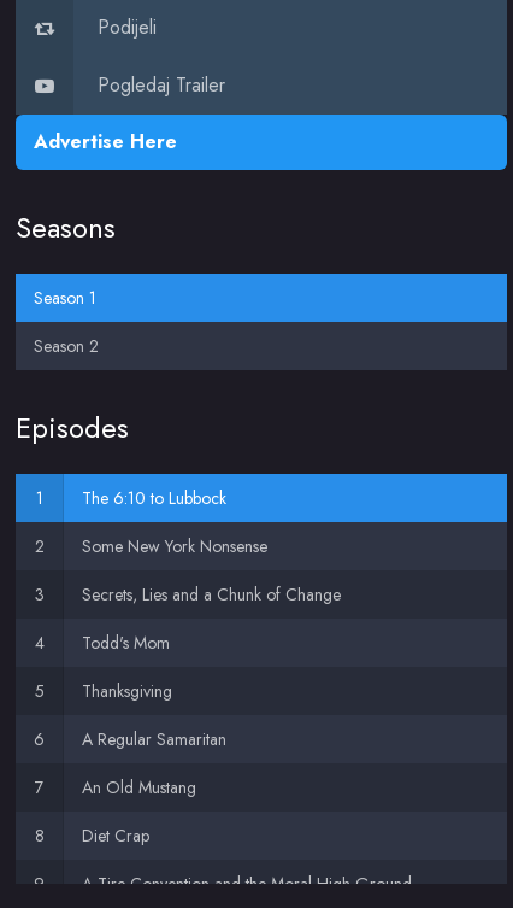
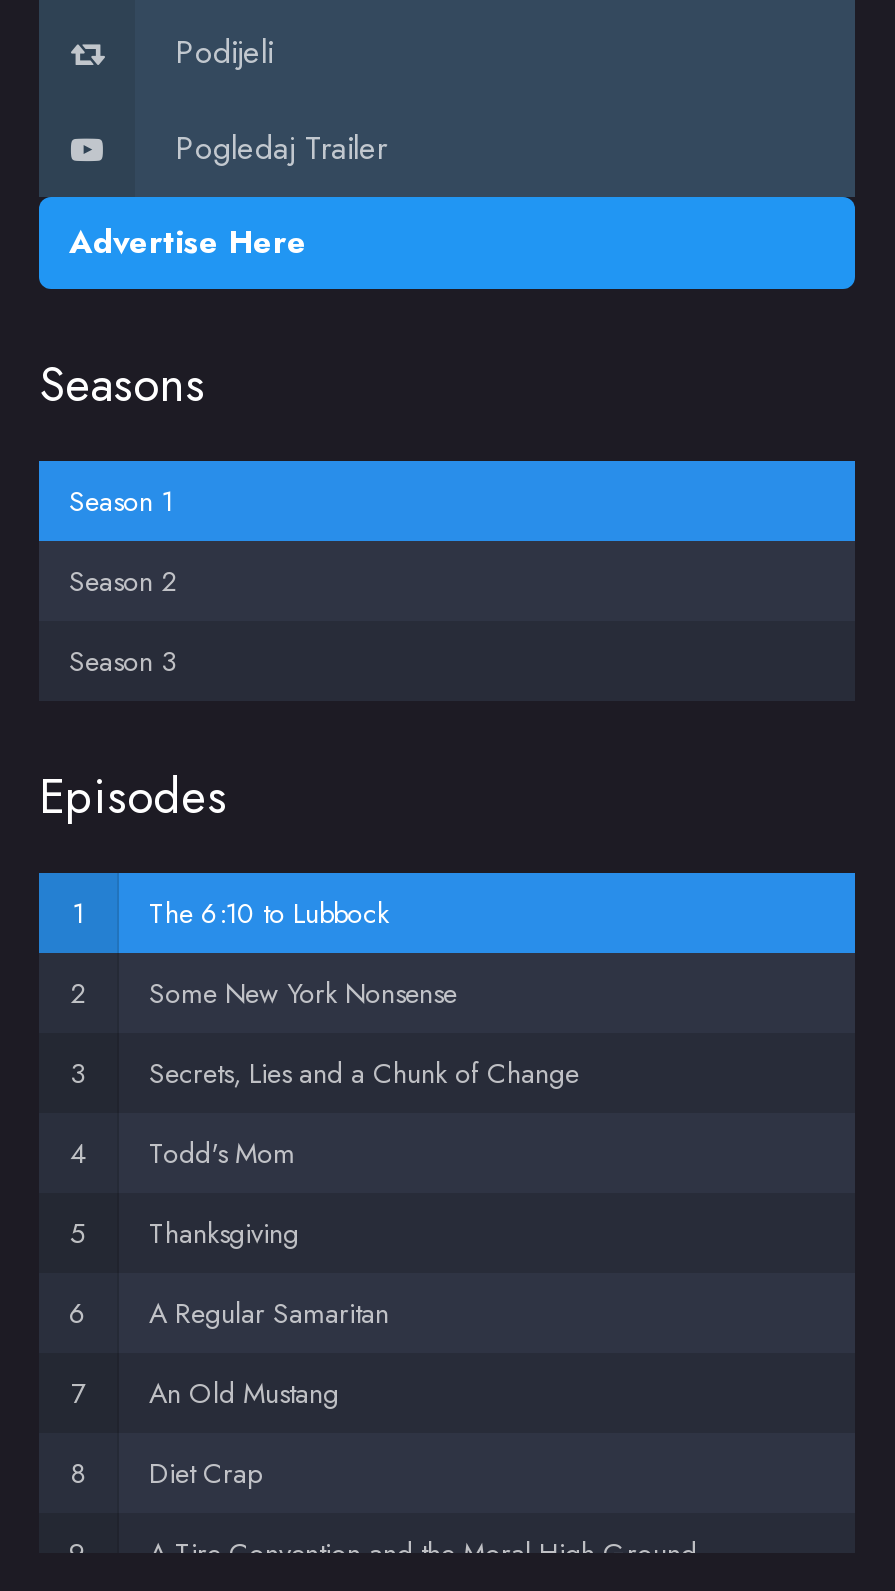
none -> [69,641,177,681] Season 3

